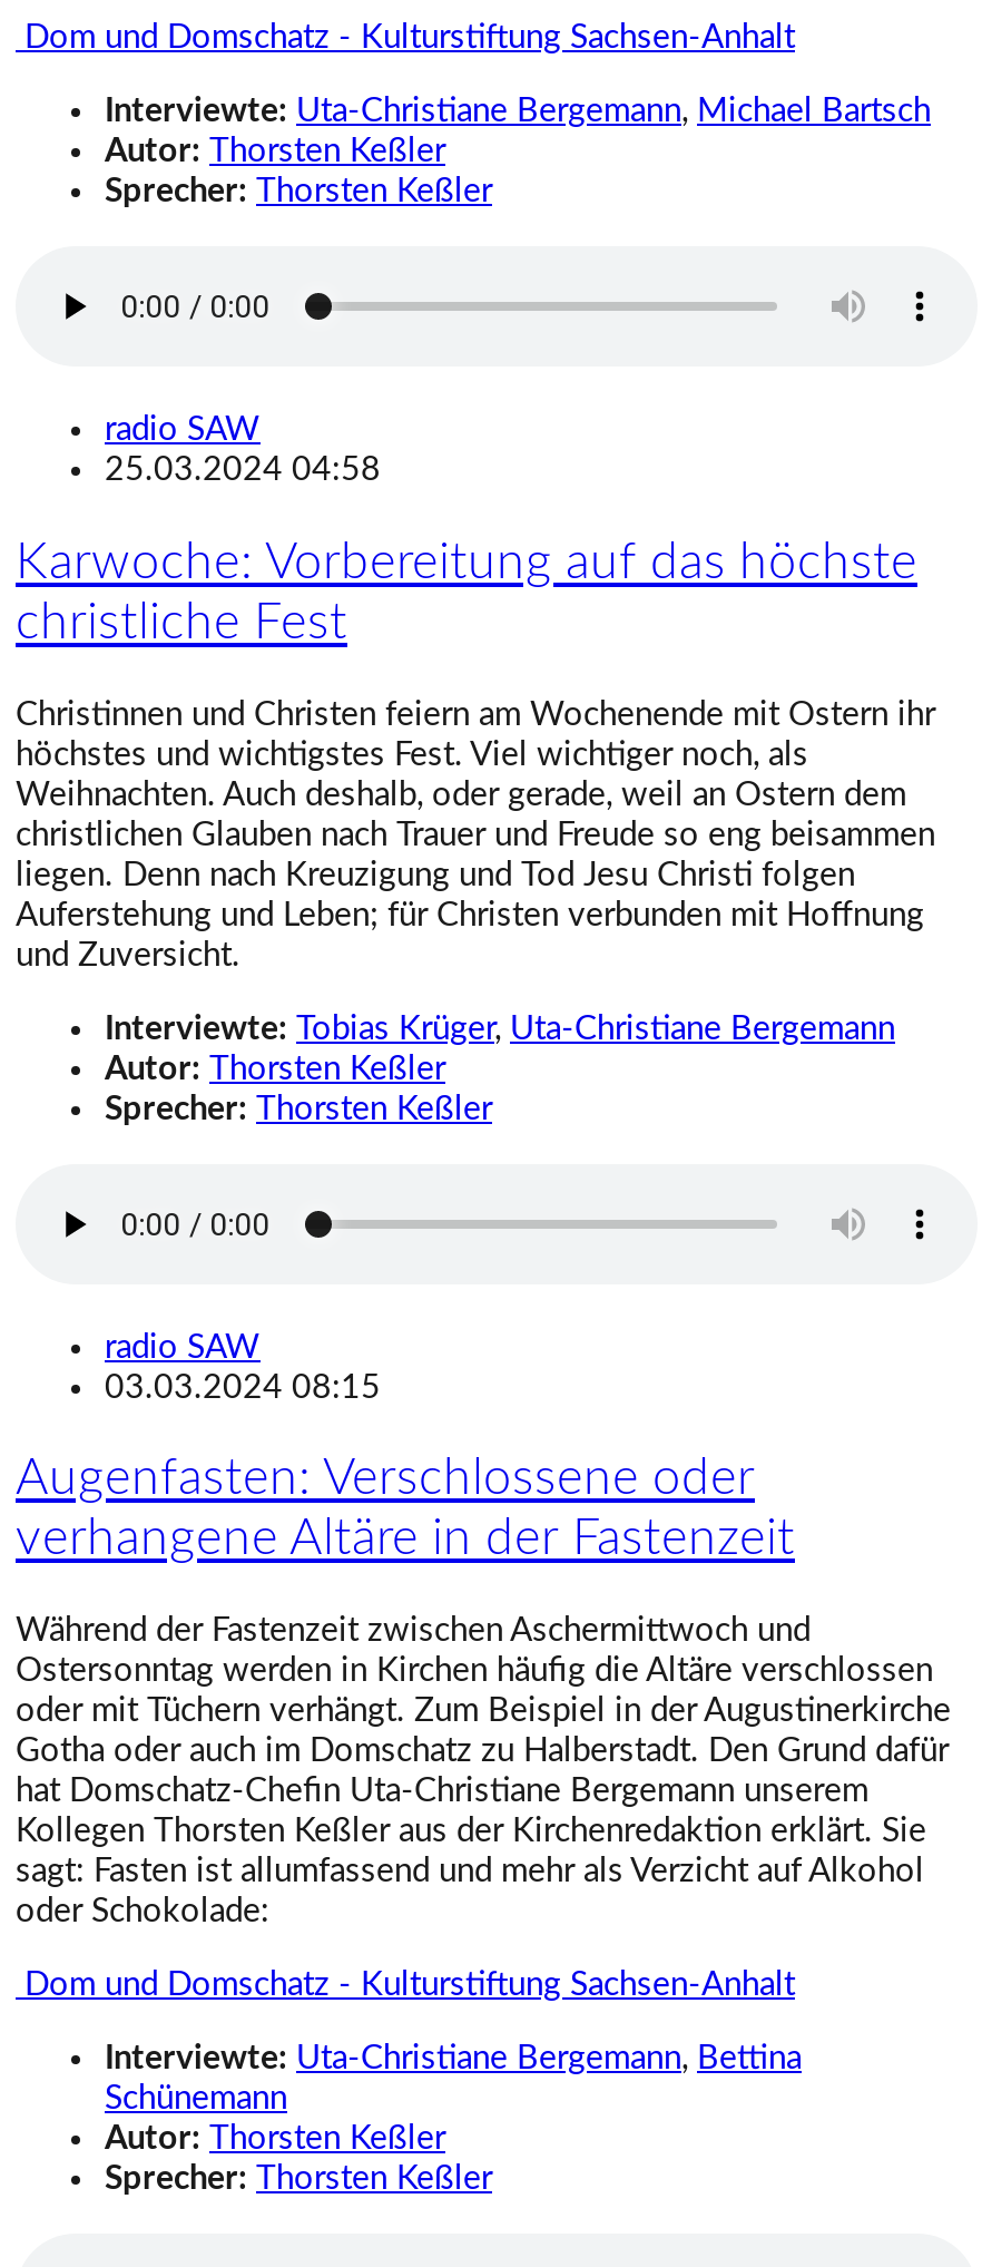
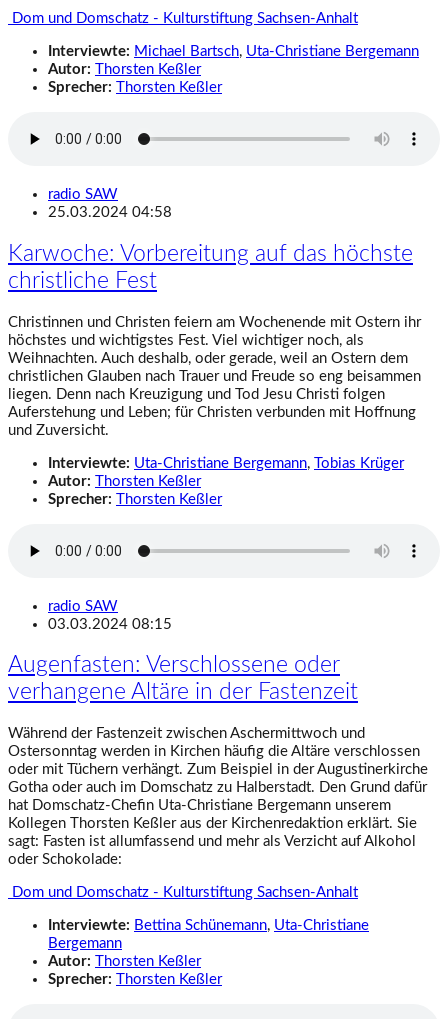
[105,95,931,129] Interviewte: Uta-Christiane Bergemann, Michael Bartsch -> [48,44,419,59] Interviewte: Michael Bartsch, Uta-Christiane Bergemann
[105,1012,895,1045] Interviewte: Tobias Krüger, Uta-Christiane Bergemann -> [48,456,404,471] Interviewte: Uta-Christiane Bergemann, Tobias Krüger
[105,2042,802,2115] Interviewte: Uta-Christiane Bergemann, Bettina | Schünemann -> [48,918,369,951] Interviewte: Bettina Schünemann, Uta-Christiane | Bergemann

